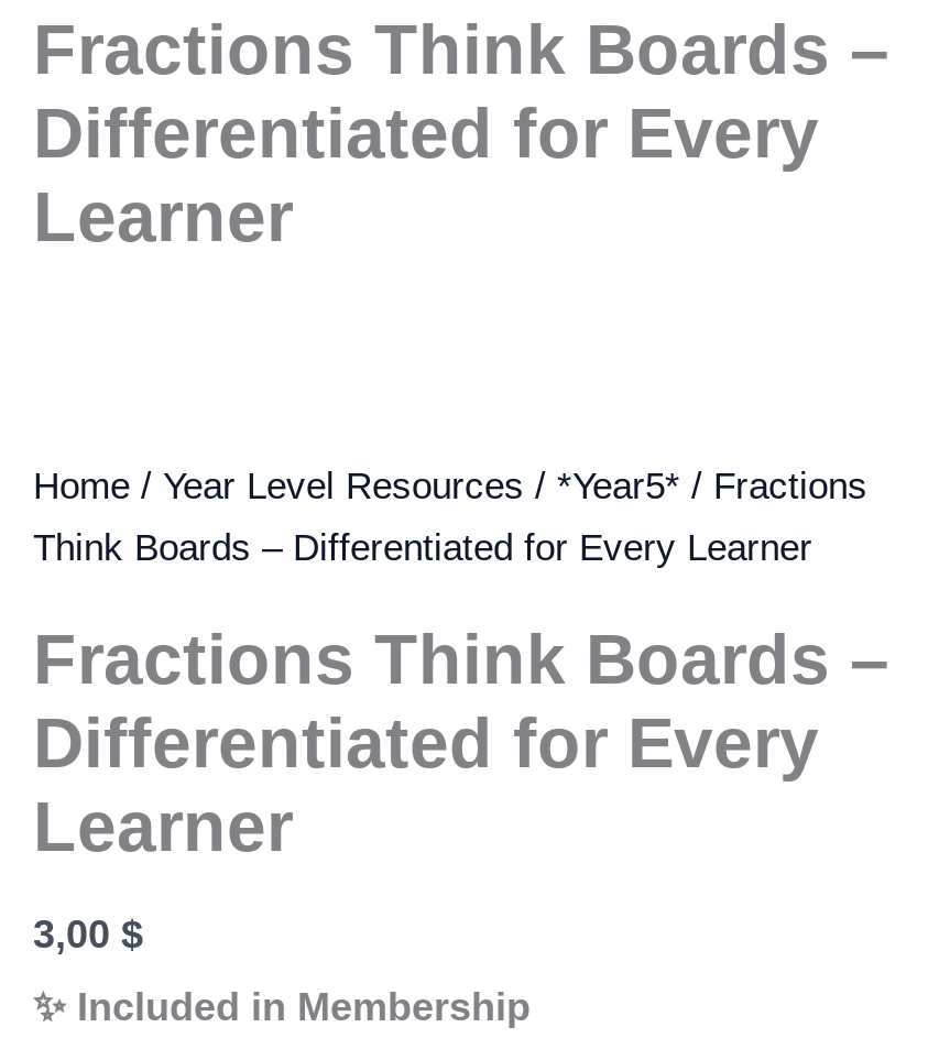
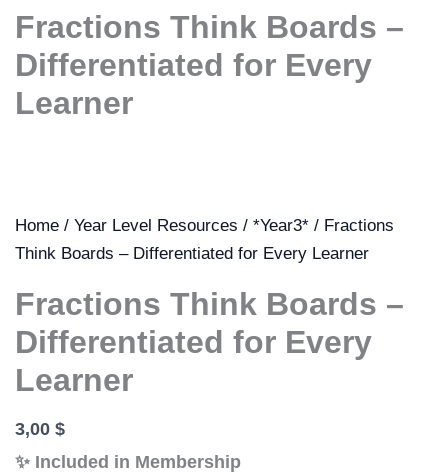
[33,466,867,507] Home / Year Level Resources / *Year5* / Fractions -> [15,216,394,235] Home / Year Level Resources / *Year3* / Fractions

